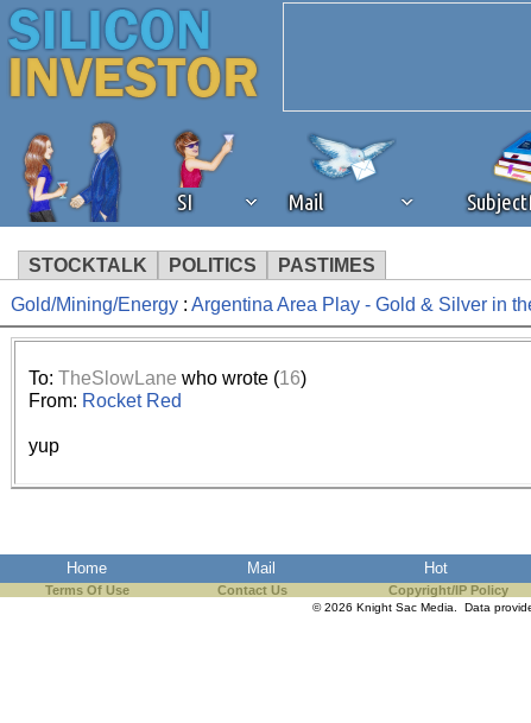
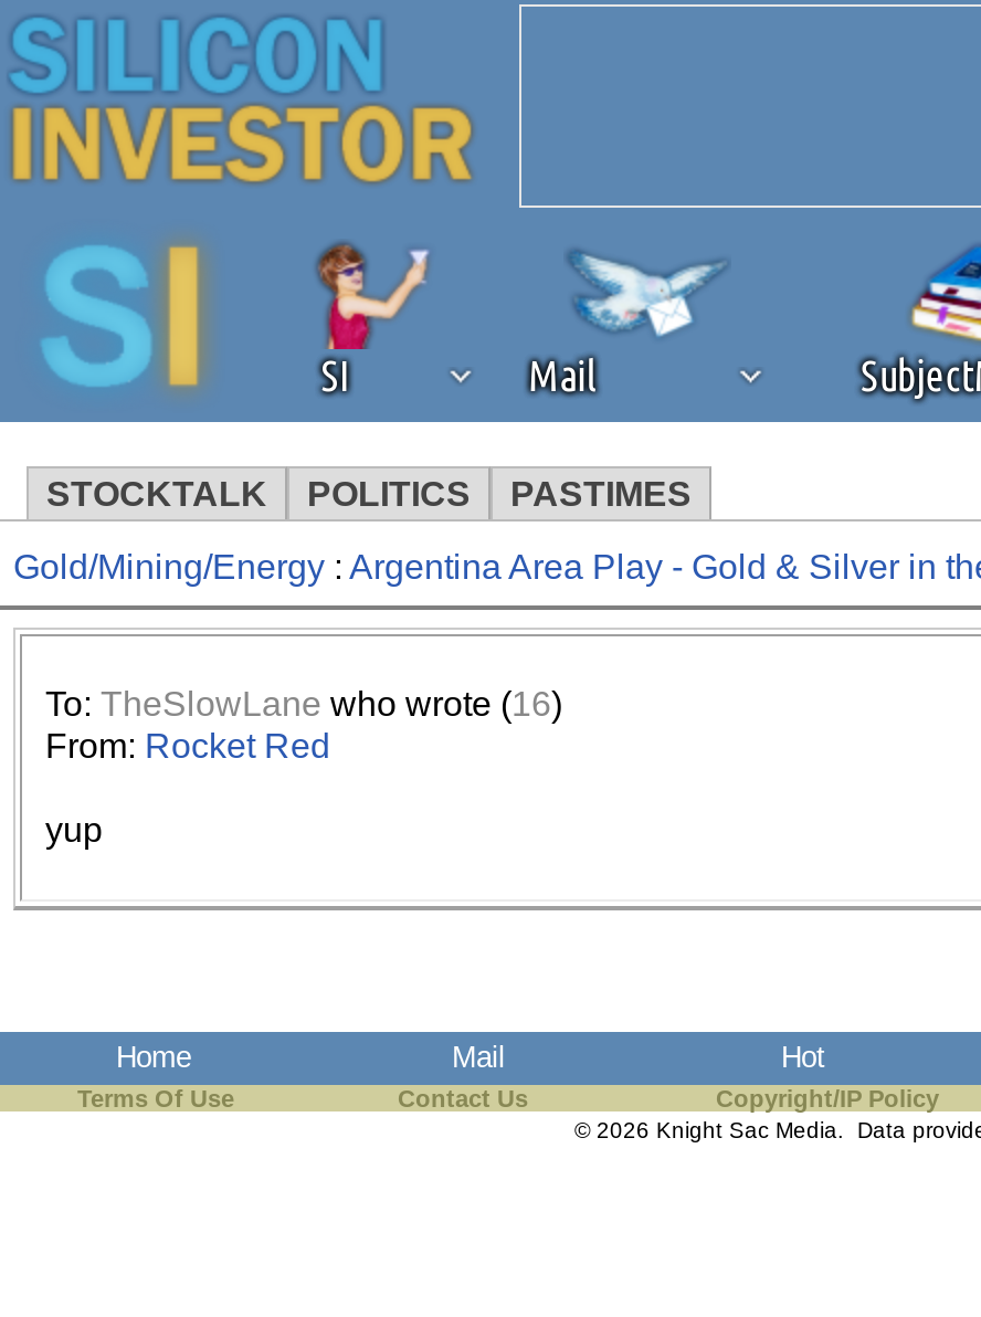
[23,121,121,223] [image] -> [38,228,217,413] [image]

